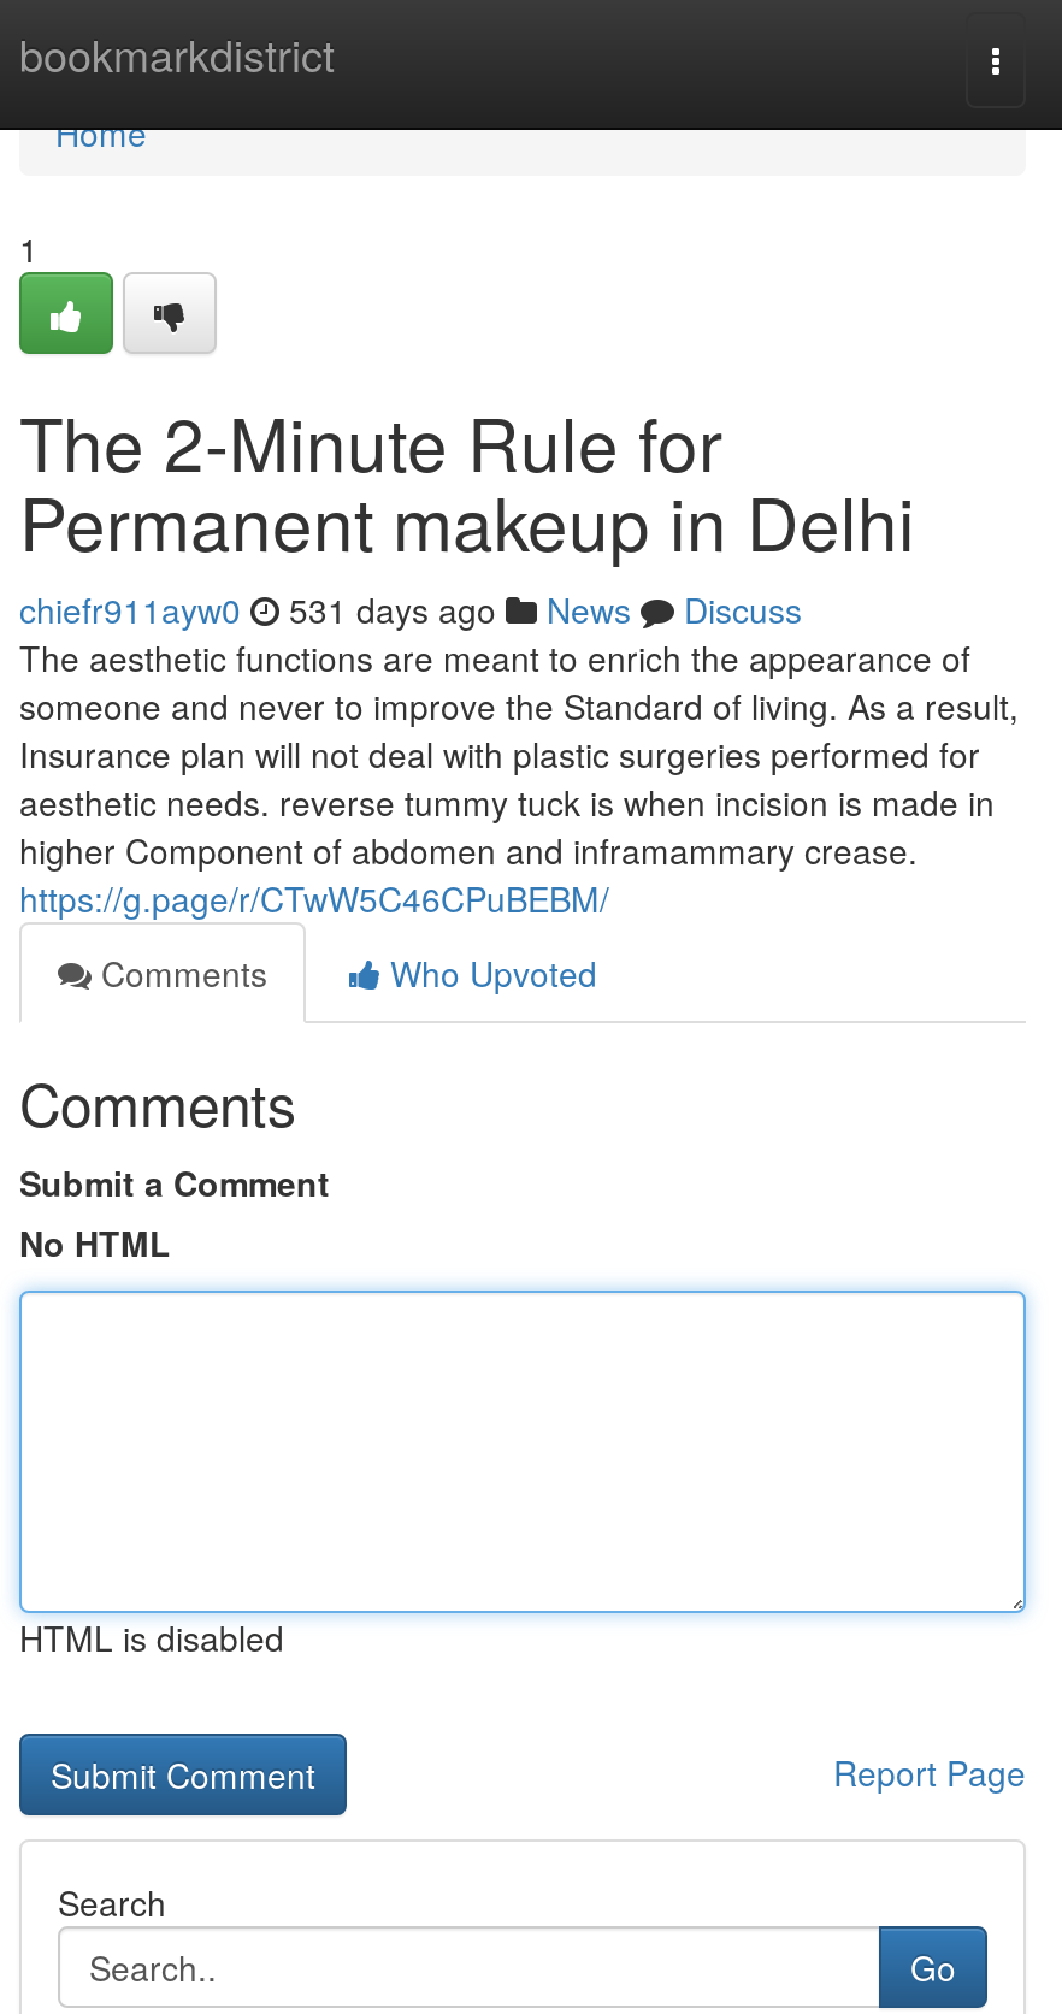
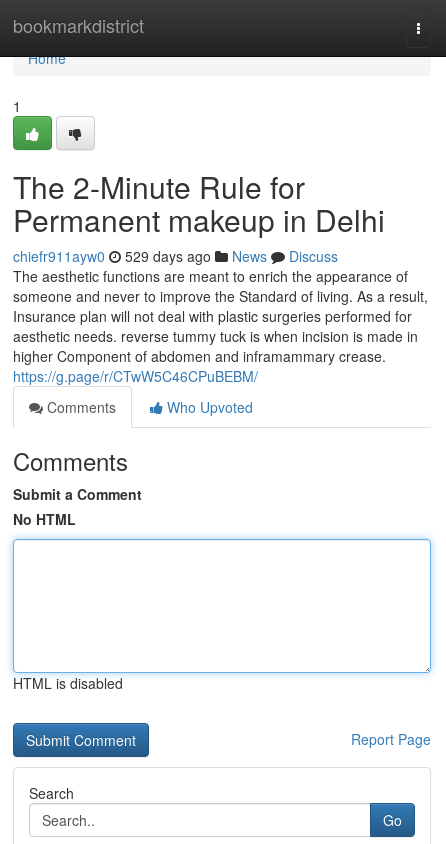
[19,585,802,633] chiefr911ayw0 531 days ago News Discuss -> [13,246,338,266] chiefr911ayw0 529 days ago News Discuss

